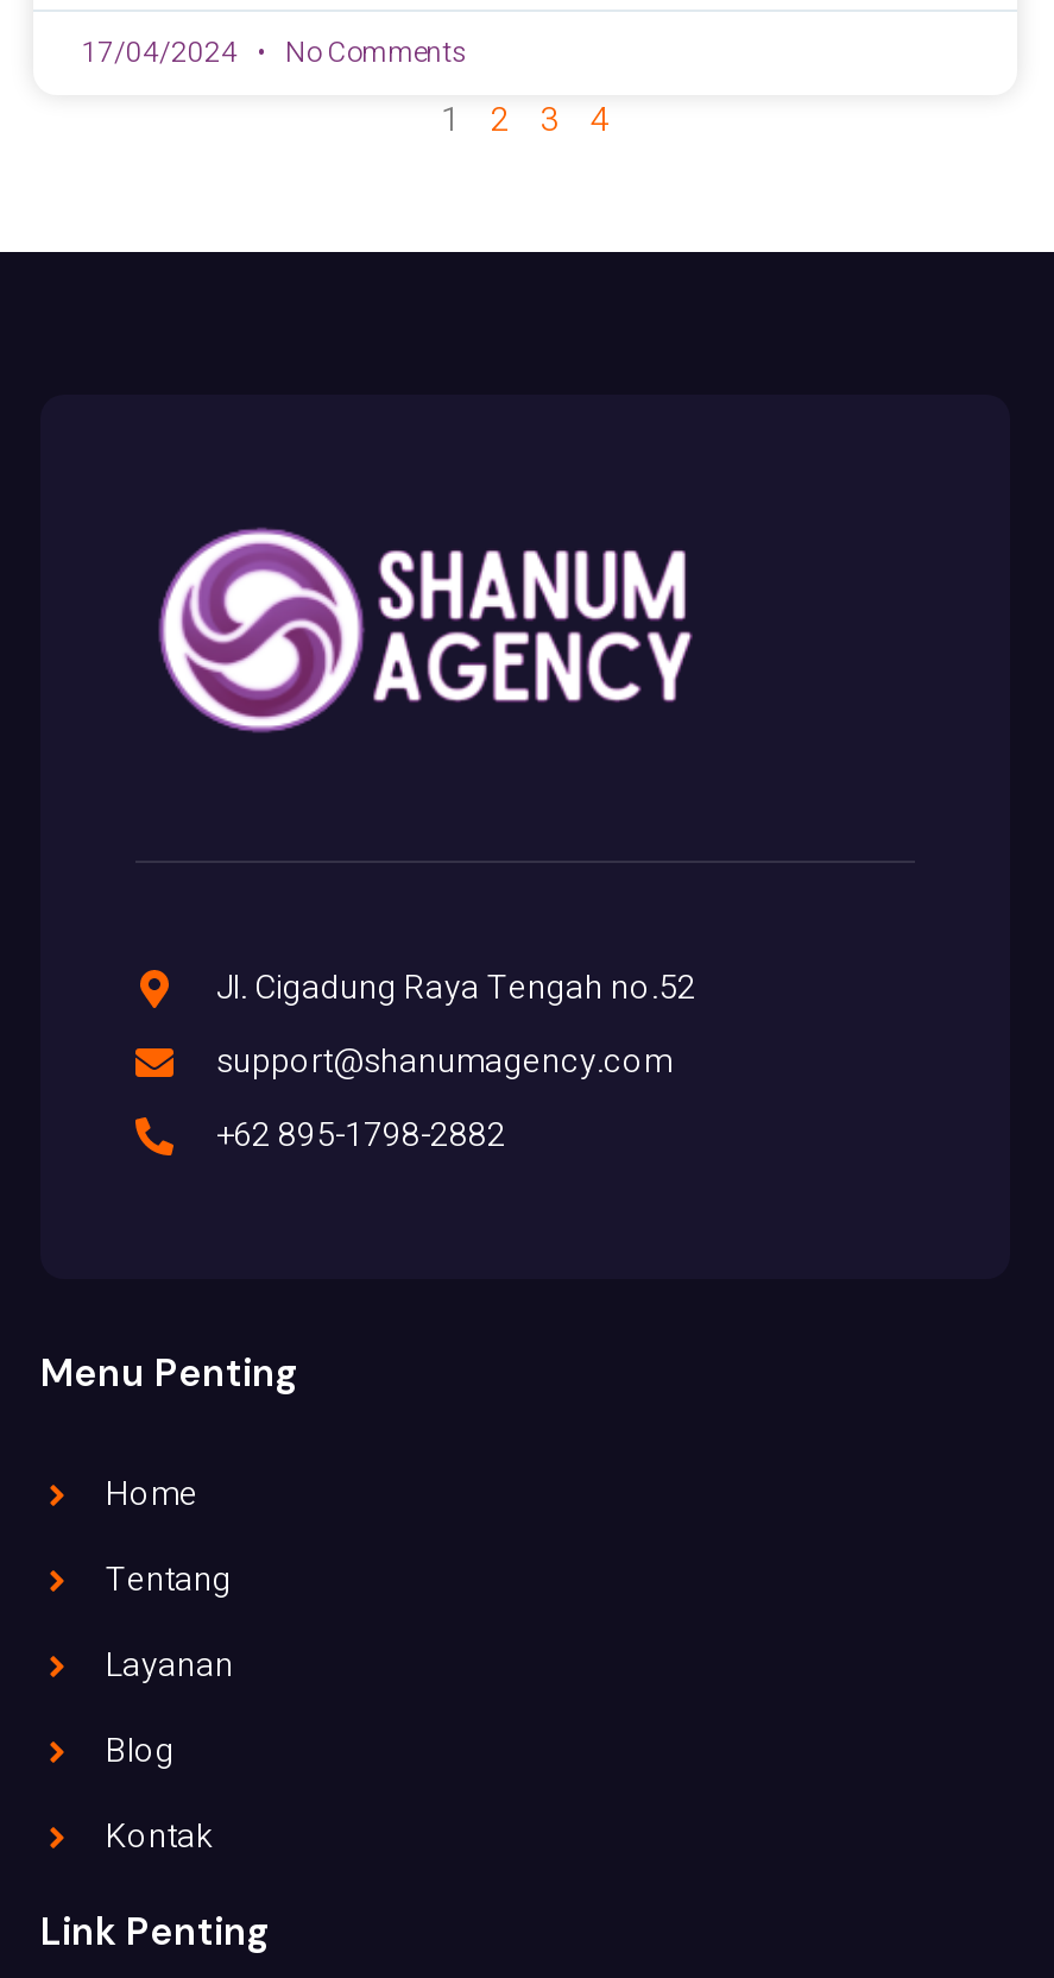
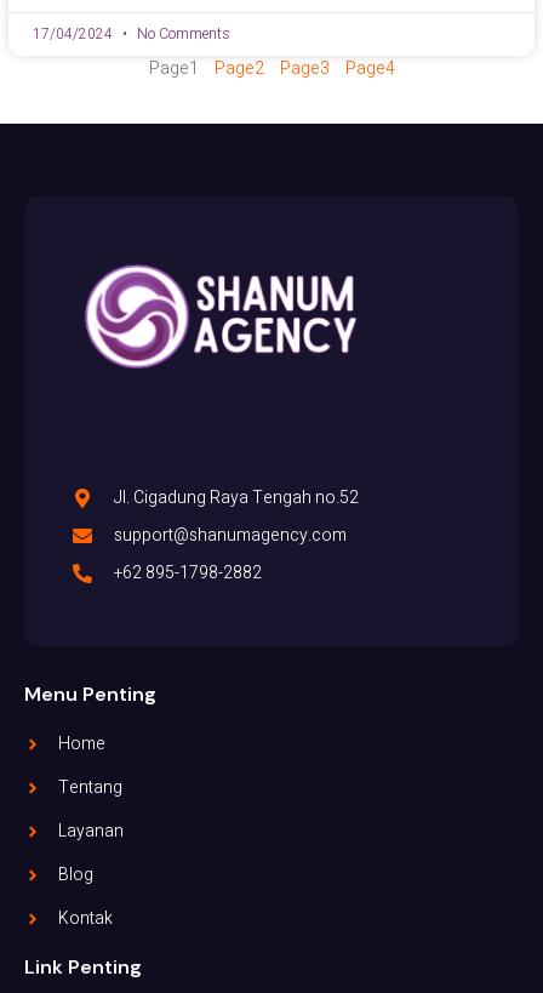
[441,95,610,145] 1 | 2 | 3 | 4 -> [148,56,395,81] Page1 | Page2 | Page3 | Page4

